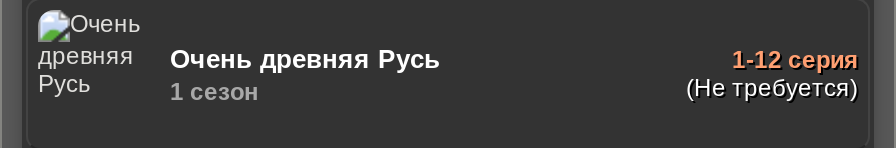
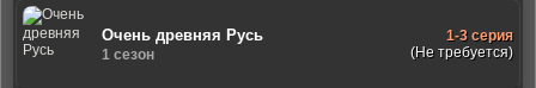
[732,46,858,74] 1-12 серия -> [446,27,513,44] 1-3 серия

